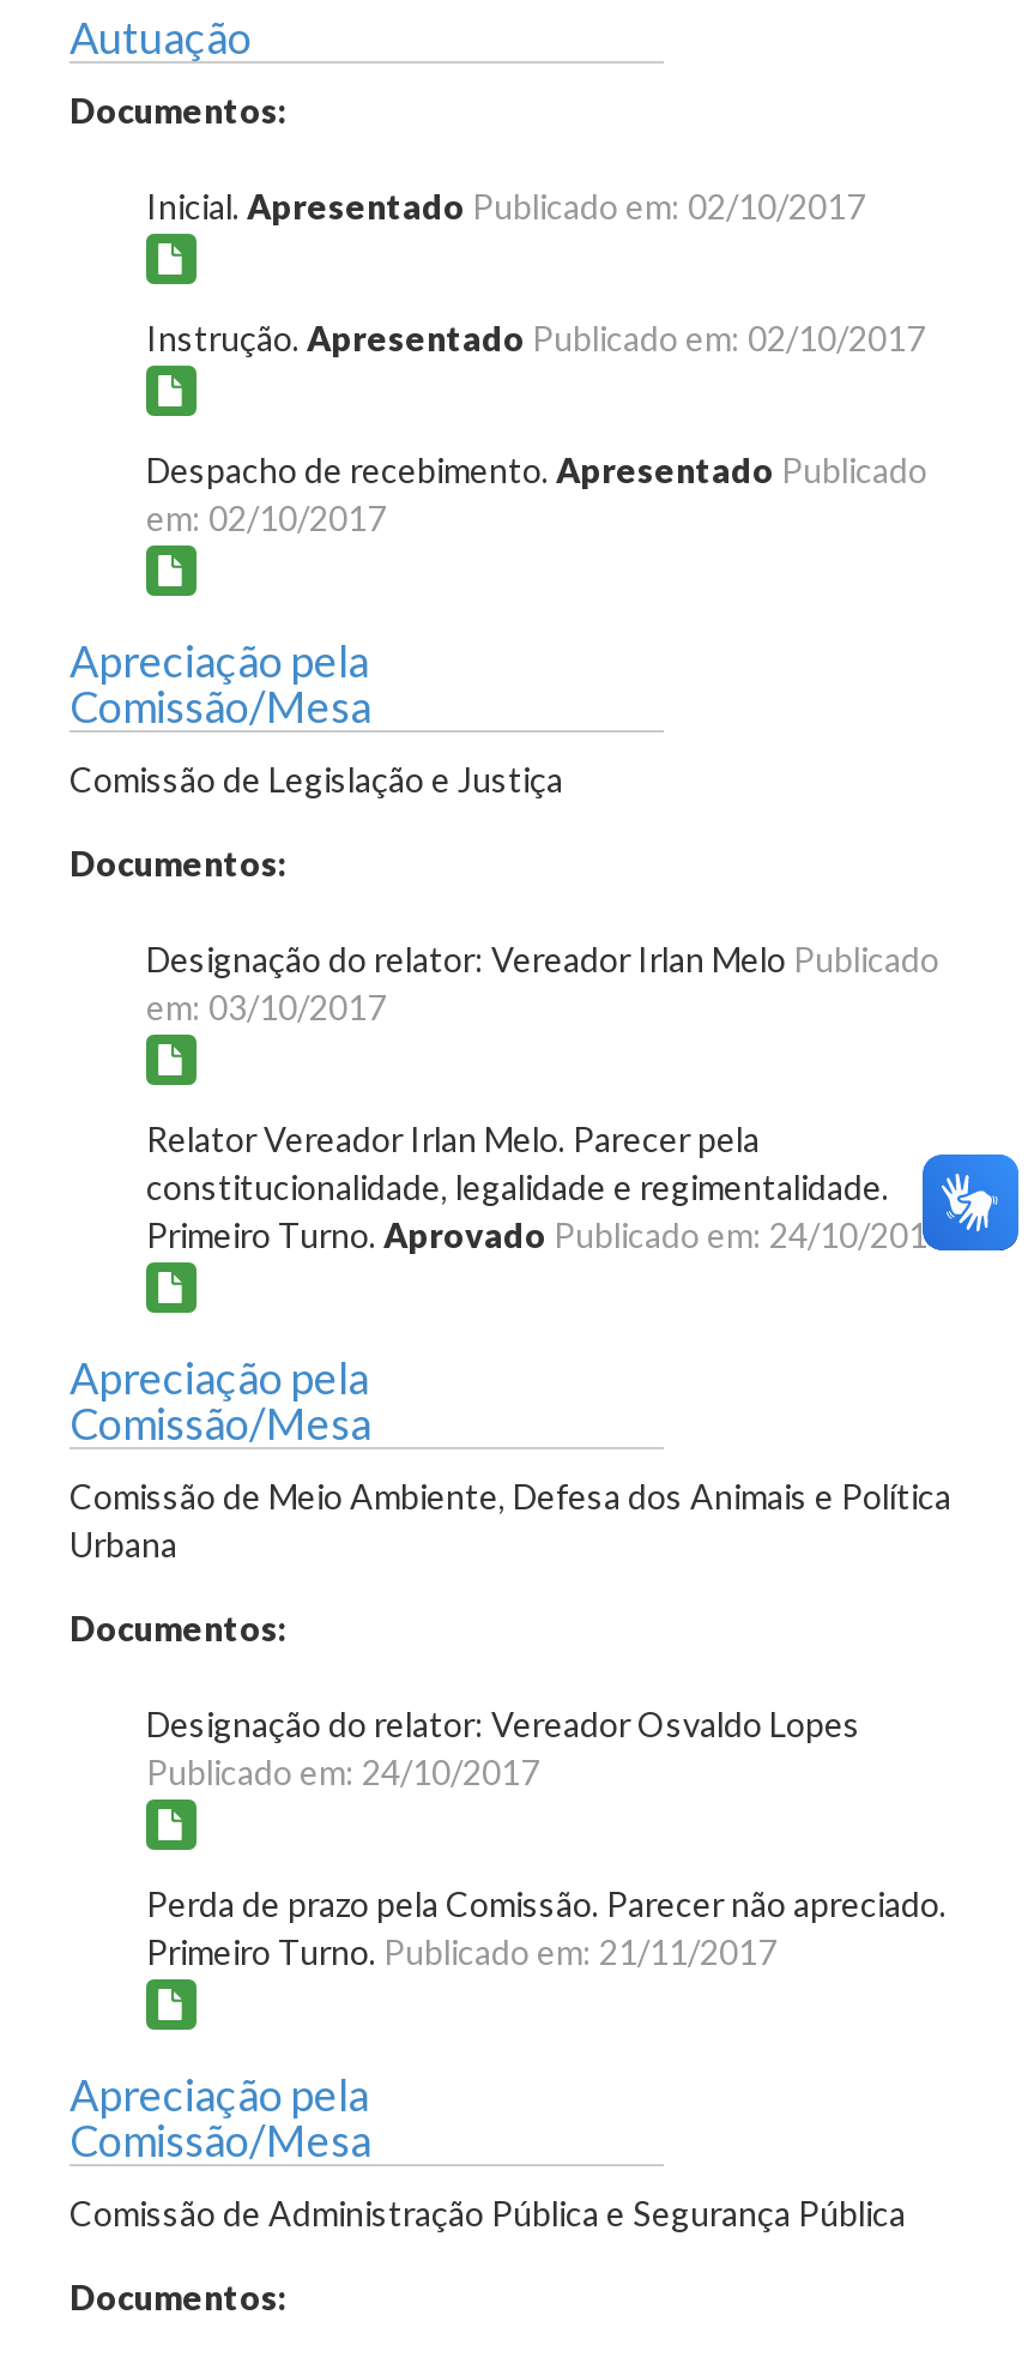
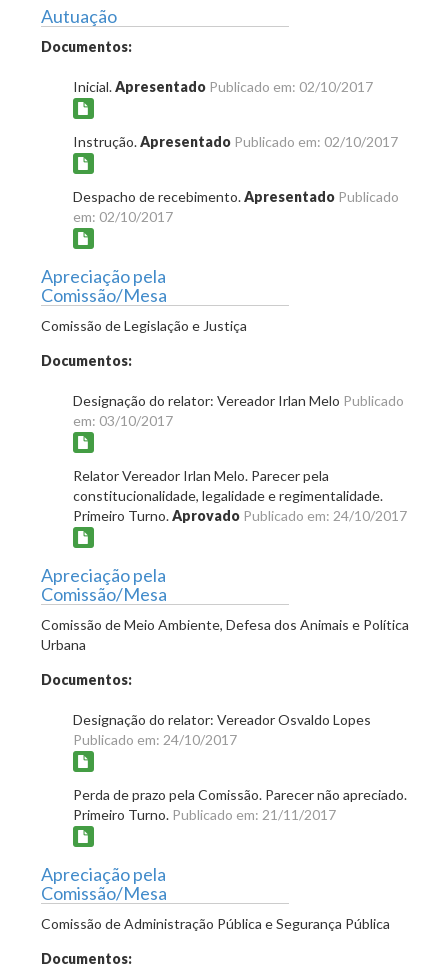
[920,1152,1021,1253] [image] -> none

